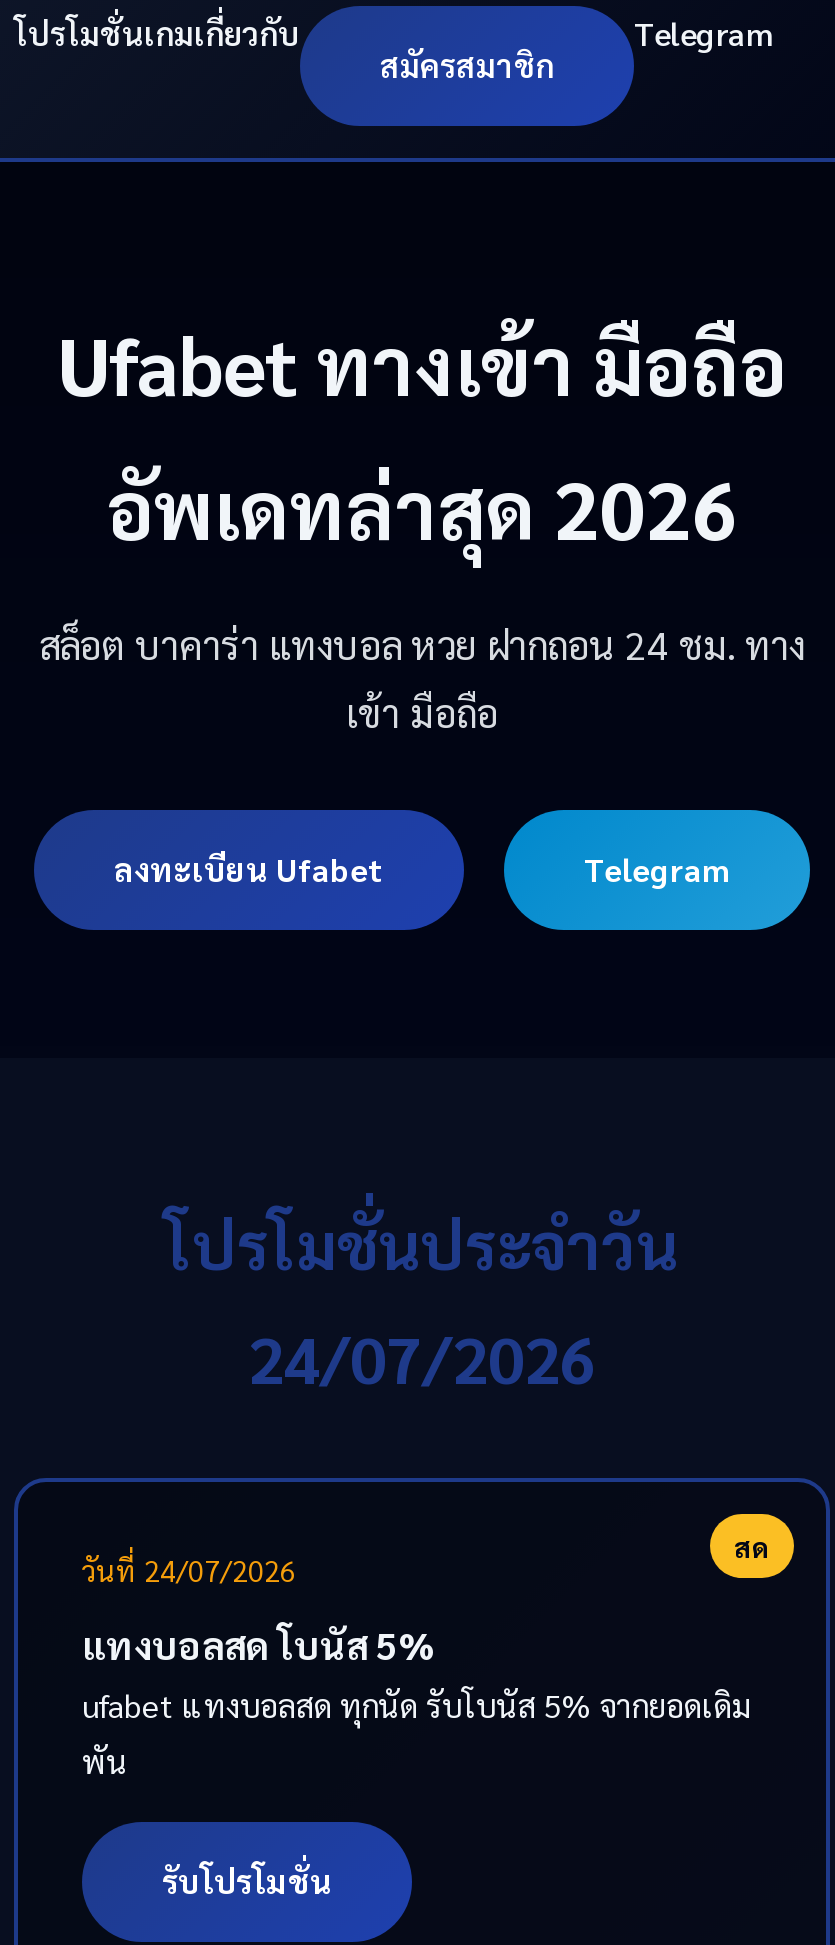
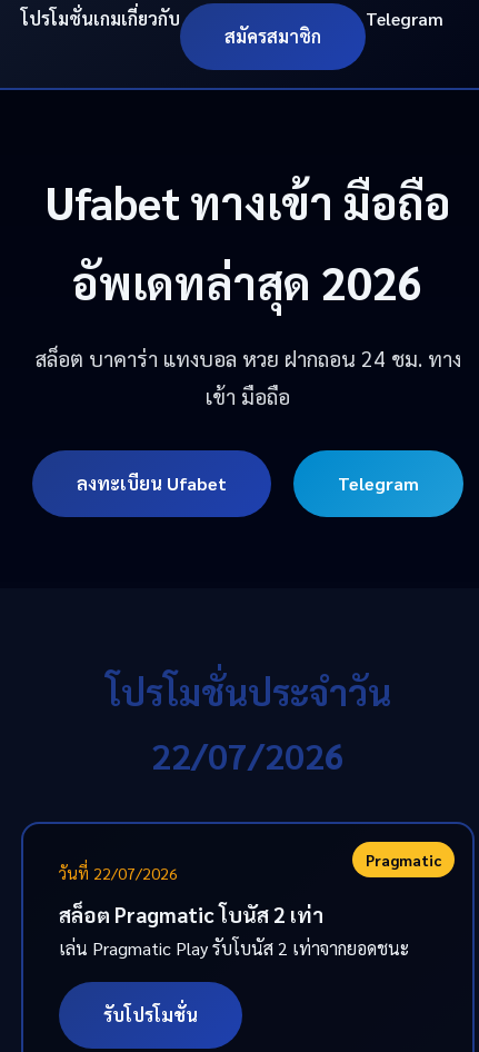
[248,1316,596,1398] 24/07/2026 -> [151,732,345,777] 22/07/2026
[82,1528,770,1588] สด | วันที่ 24/07/2026 -> [59,850,441,883] Pragmatic | วันที่ 22/07/2026
[82,1620,752,1782] แทงบอลสด โบนัส 5% | ufabet แทงบอลสด ทุกนัด รับโบนัส 5% จากยอดเดิม | พัน -> [59,901,409,960] สล็อต Pragmatic โบนัส 2 เท่า | เล่น Pragmatic Play รับโบนัส 2 เท่าจากยอดชนะ

